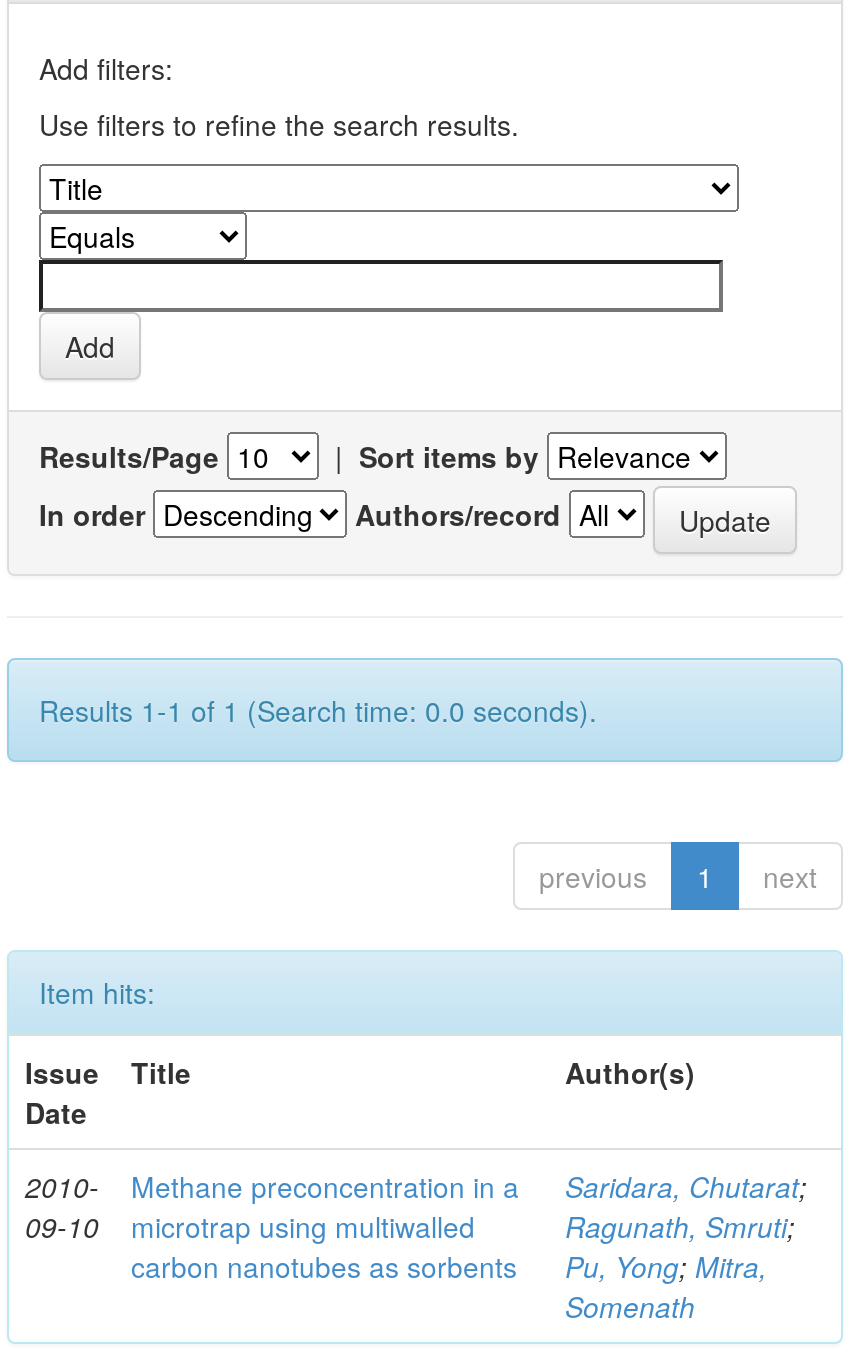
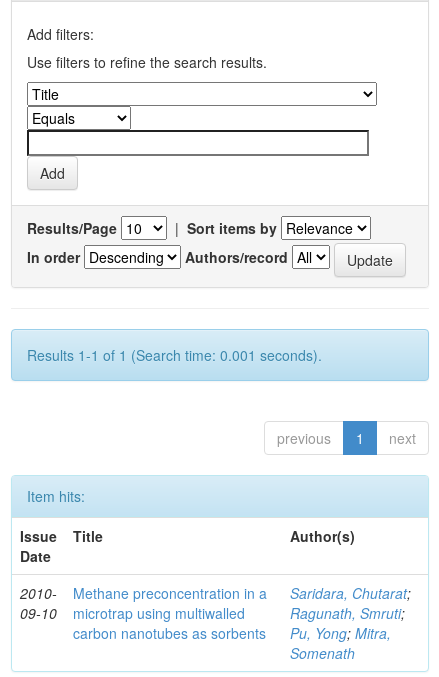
[39,690,597,730] Results 1-1 of 1 (Search time: 0.0 seconds). -> [27,345,322,365] Results 1-1 of 1 (Search time: 0.001 seconds).

